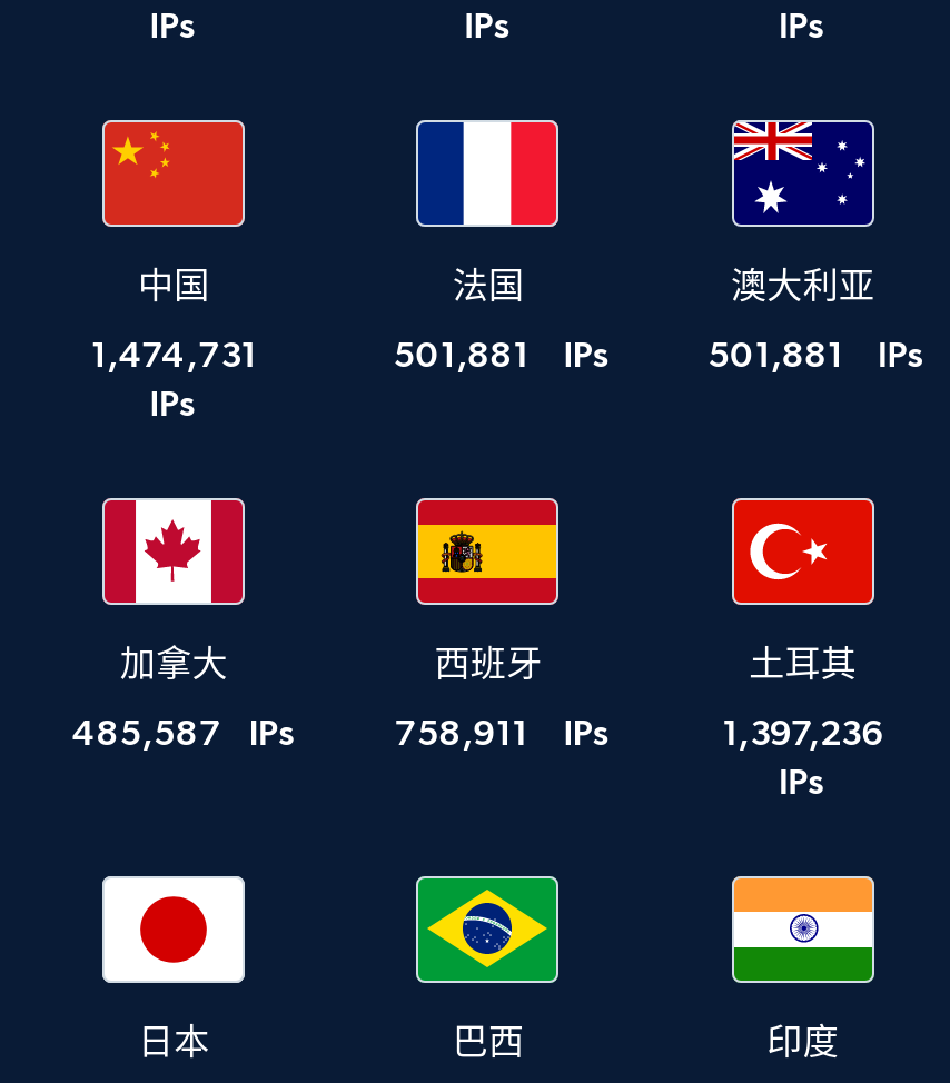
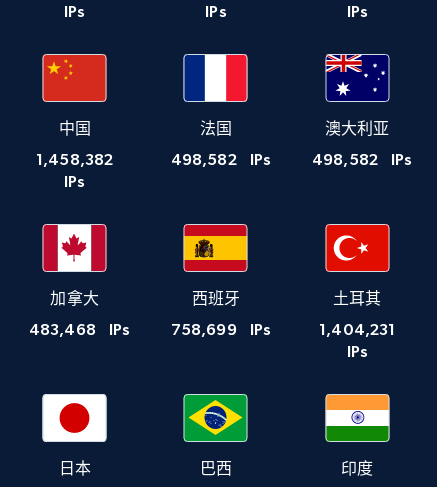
[91,334,257,374] 1,474,731 -> [36,150,113,168] 1,458,382
[393,334,611,374] 501,881 | IPs -> [171,150,271,168] 498,582 IPs
[707,334,926,374] 501,881 | IPs -> [312,150,413,168] 498,582 IPs
[72,712,297,752] 485,587 IPs -> [29,320,130,338] 483,468 IPs
[394,712,611,752] 758,911 | IPs -> [171,320,271,338] 758,699 IPs
[722,712,883,752] 1,397,236 -> [319,320,395,338] 1,404,231

